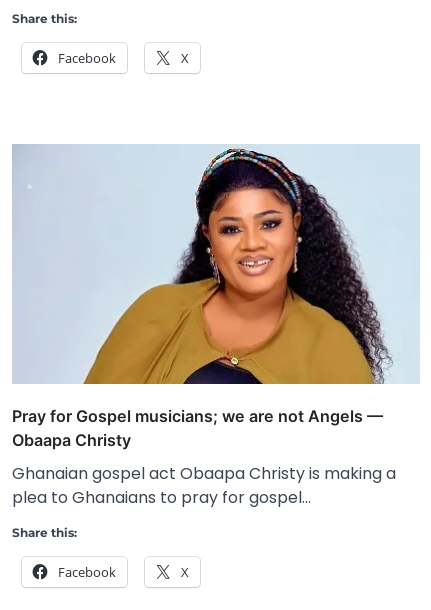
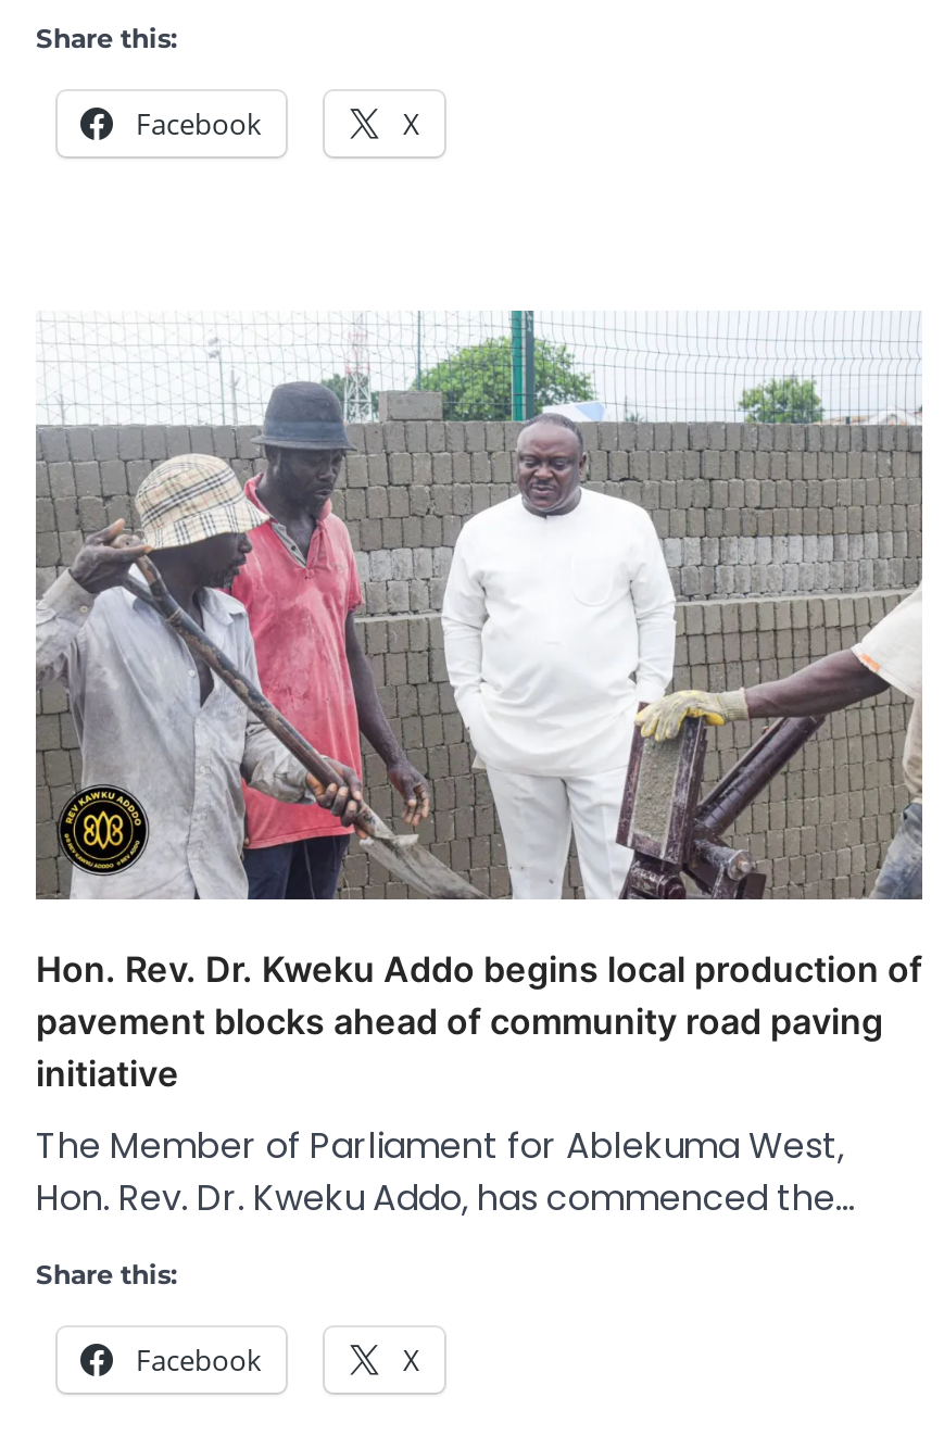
[12,144,420,450] [image] | Pray for Gospel musicians; we are not Angels — | Obaapa Christy -> [34,310,924,1096] [image] | Hon. Rev. Dr. Kweku Addo begins local production of | pavement blocks ahead of community road paving | initiative
[12,462,396,509] Ghanaian gospel act Obaapa Christy is making a | plea to Ghanaians to pray for gospel… -> [36,1122,855,1224] The Member of Parliament for Ablekuma West, | Hon. Rev. Dr. Kweku Addo, has commenced the…

